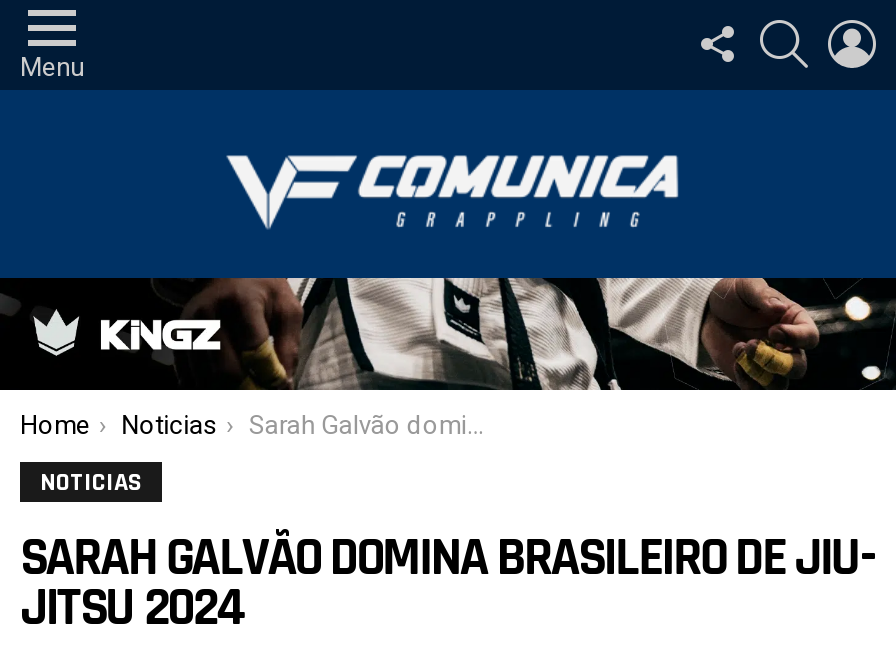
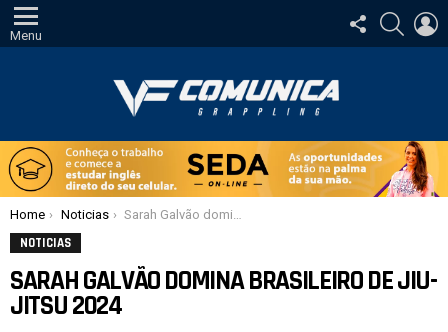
[6,276,890,392] [image] -> [3,140,445,198] [image]

